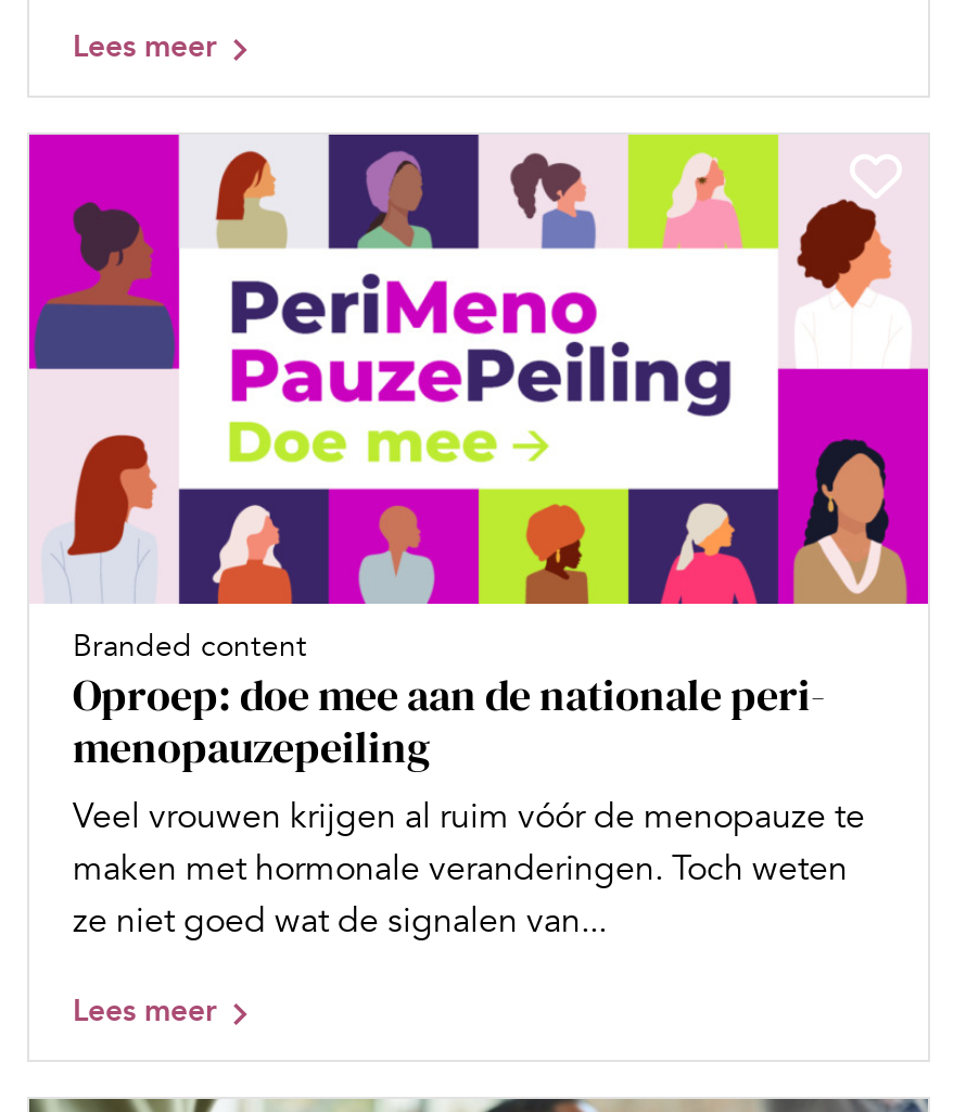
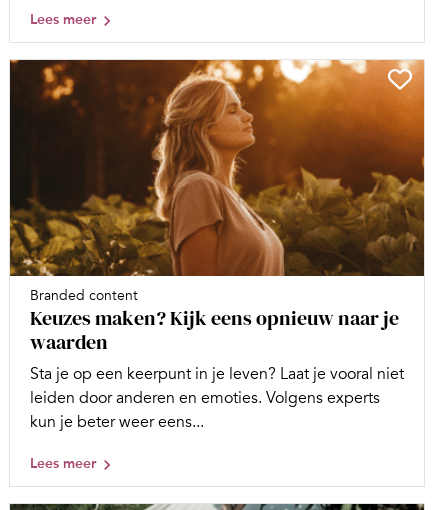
[27,132,930,943] [image] | Oproep: doe mee aan de nationale peri- | menopauzepeiling | Veel vrouwen krijgen al ruim vóór de menopauze te | maken met hormonale veranderingen. Toch weten | ze niet goed wat de signalen van... -> [9,59,425,432] [image] | Keuzes maken? Kijk eens opnieuw naar je | waarden | Sta je op een keerpunt in je leven? Laat je vooral niet | leiden door anderen en emoties. Volgens experts | kun je beter weer eens...

